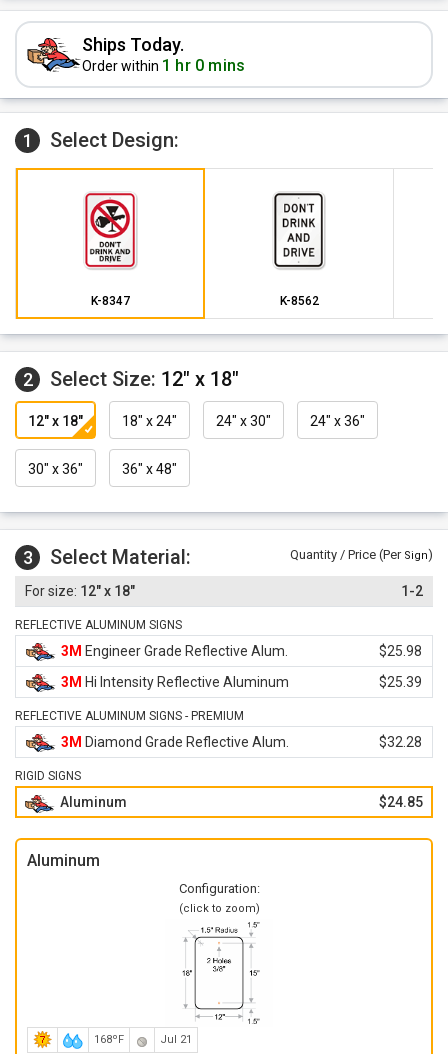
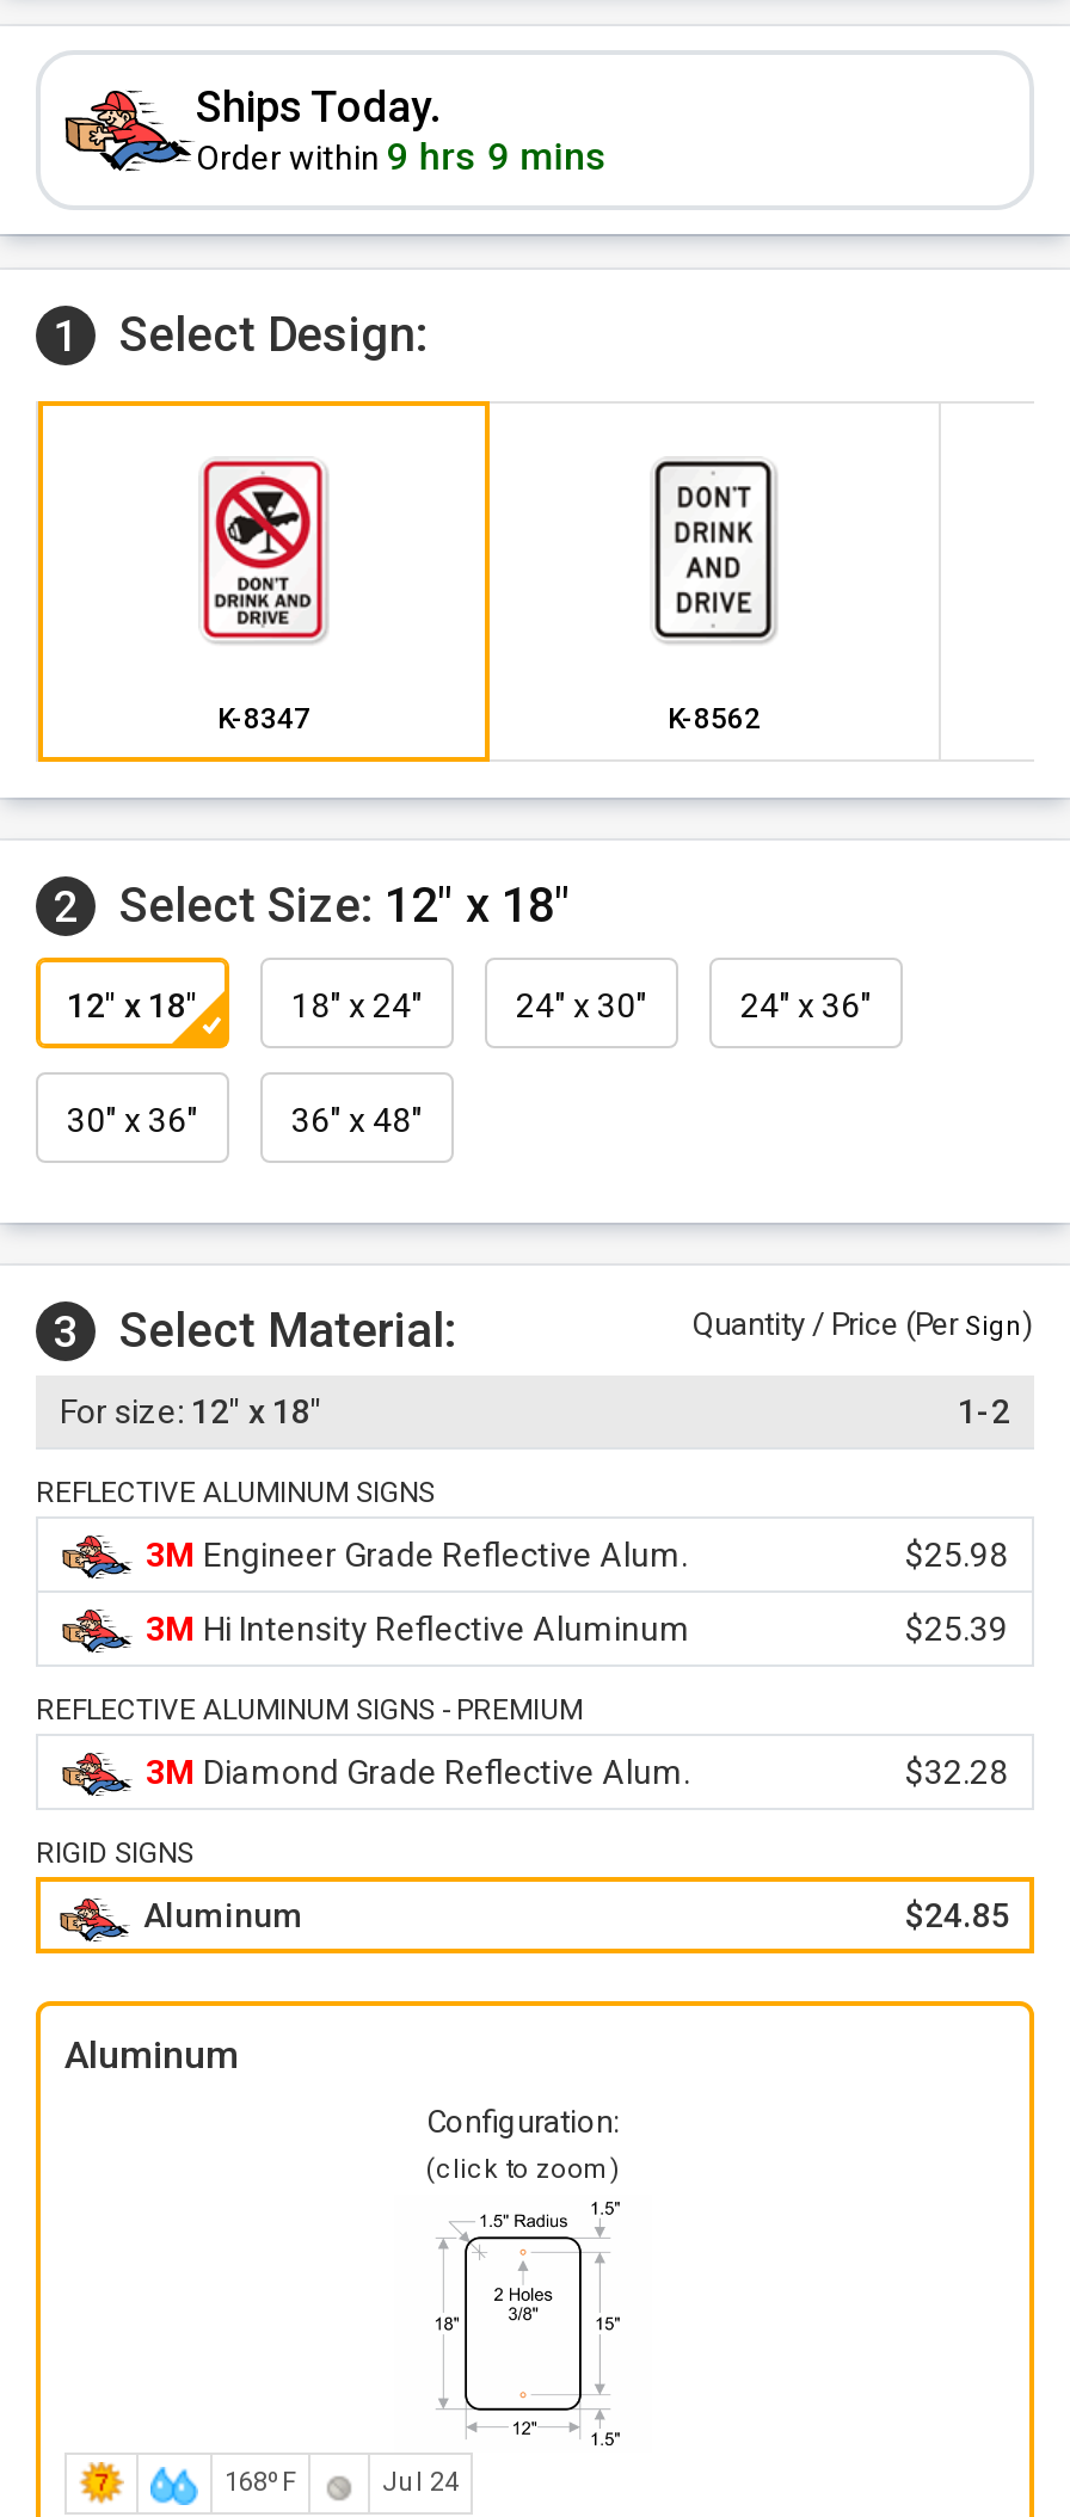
[82,56,245,75] Order within 1 hr 0 mins -> [196,134,608,179] Order within 9 hrs 9 mins
[160,1033,192,1046] Jul 21 -> [382,2467,459,2498] Jul 24

